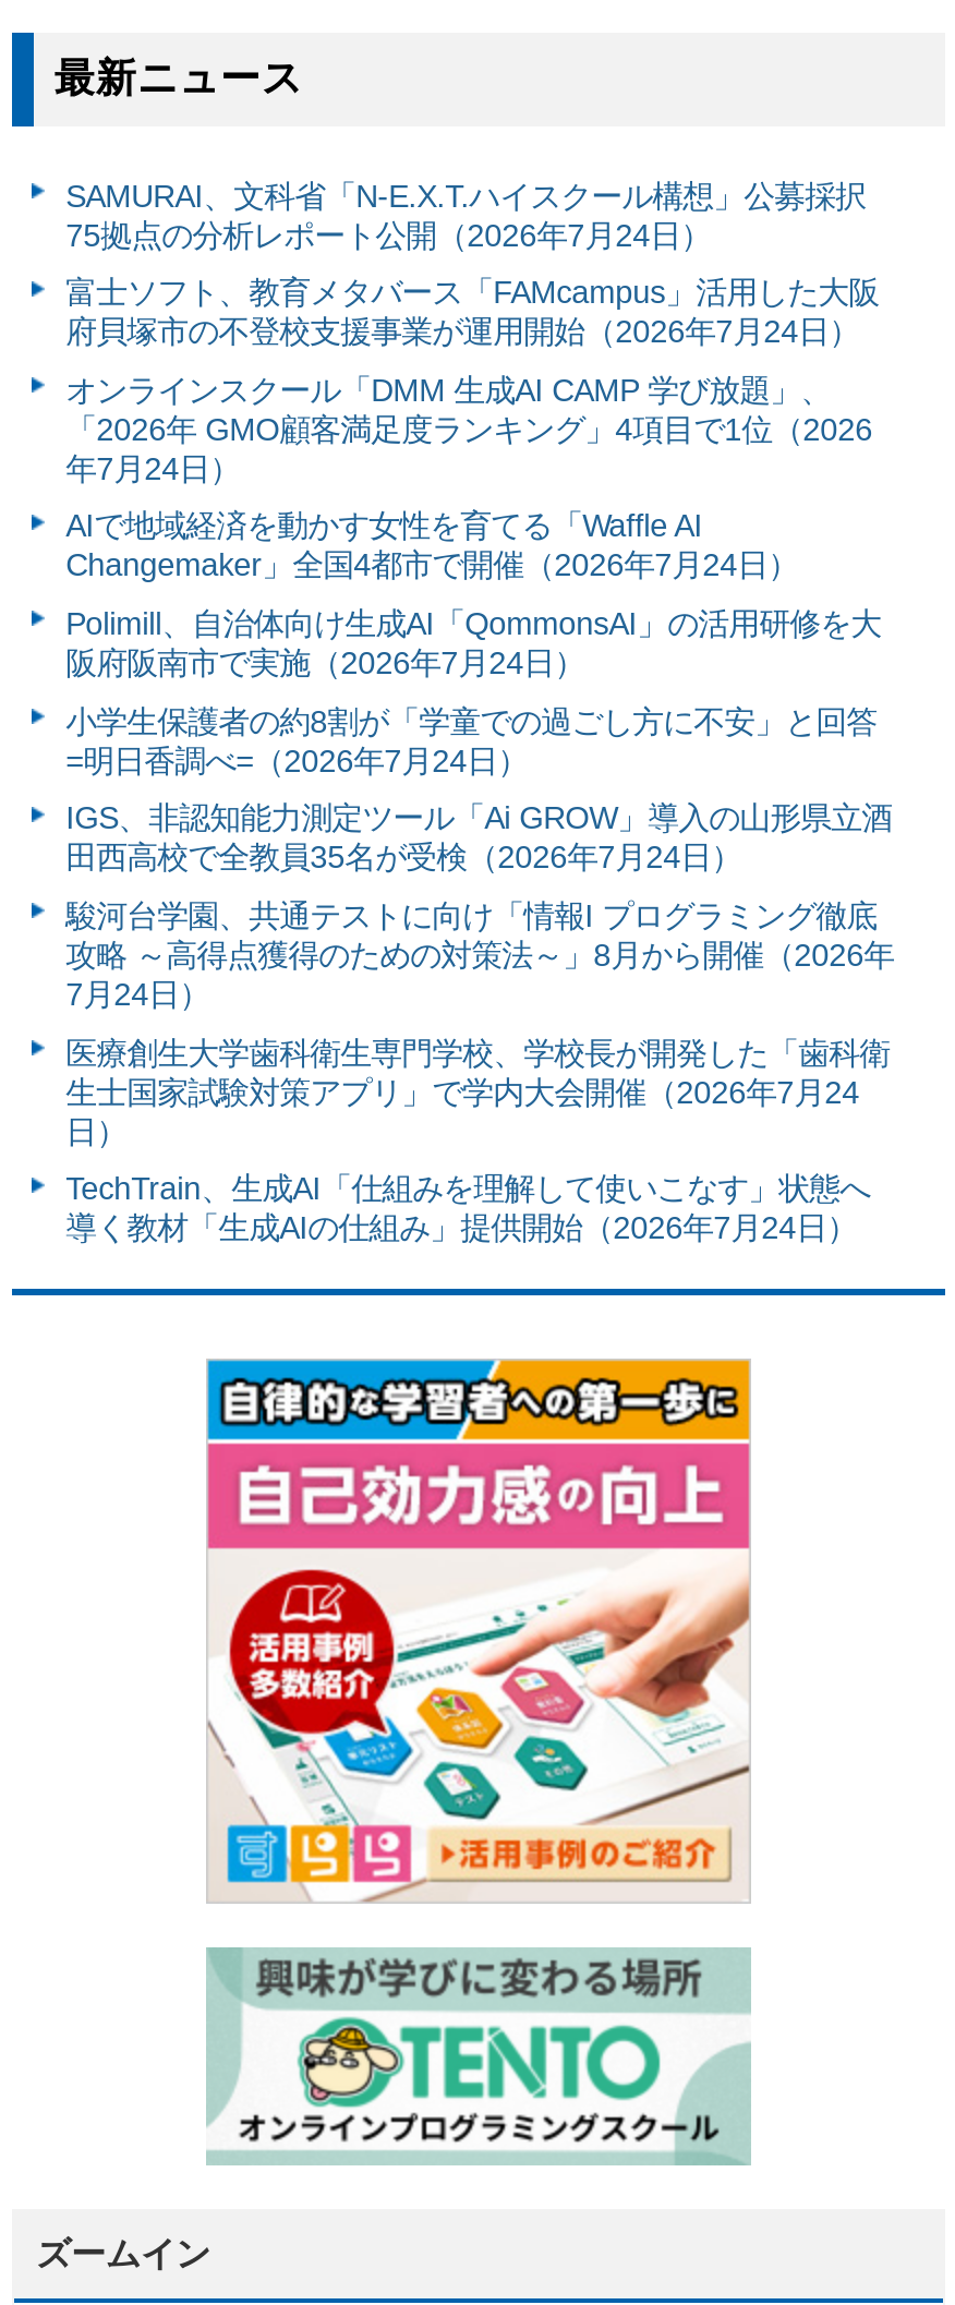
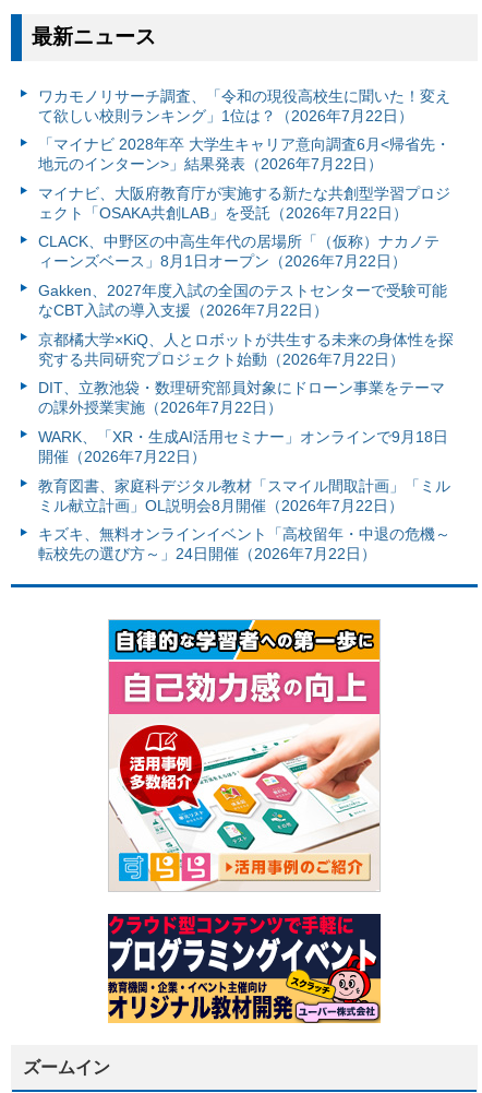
[66,178,866,252] SAMURAI、文科省「N-E.X.T.ハイスクール構想」公募採択 | 75拠点の分析レポート公開（2026年7月24日） -> [38,87,450,124] ワカモノリサーチ調査、「令和の現役高校生に聞いた！変え | て欲しい校則ランキング」1位は？（2026年7月22日）
[66,275,879,349] 富⼠ソフト、教育メタバース「FAMcampus」活用した大阪 | 府貝塚市の不登校支援事業が運用開始（2026年7月24日） -> [38,136,450,173] 「マイナビ 2028年卒 大学生キャリア意向調査6月<帰省先・ | 地元のインターン>」結果発表（2026年7月22日）
[66,372,872,486] オンラインスクール「DMM 生成AI CAMP 学び放題」、 | 「2026年 GMO顧客満足度ランキング」4項目で1位（2026 | 年7月24日） -> [38,184,450,221] マイナビ、大阪府教育庁が実施する新たな共創型学習プロジ | ェクト「OSAKA共創LAB」を受託（2026年7月22日）
[66,509,798,583] AIで地域経済を動かす女性を育てる「Waffle AI | Changemaker」全国4都市で開催（2026年7月24日） -> [38,233,439,270] CLACK、中野区の中高生年代の居場所「（仮称）ナカノテ | ィーンズベース」8月1日オープン（2026年7月22日）
[66,606,881,681] Polimill、自治体向け生成AI「QommonsAI」の活用研修を大 | 阪府阪南市で実施（2026年7月24日） -> [38,282,447,319] Gakken、2027年度入試の全国のテストセンターで受験可能 | なCBT入試の導入支援（2026年7月22日）
[66,704,877,778] 小学生保護者の約8割が「学童での過ごし方に不安」と回答 | =明日香調べ=（2026年7月24日） -> [38,331,453,368] 京都橘大学×KiQ、人とロボットが共生する未来の身体性を探 | 究する共同研究プロジェクト始動（2026年7月22日）
[66,801,892,875] IGS、非認知能力測定ツール「Ai GROW」導入の山形県立酒 | 田西高校で全教員35名が受検（2026年7月24日） -> [38,379,444,416] DIT、立教池袋・数理研究部員対象にドローン事業をテーマ | の課外授業実施（2026年7月22日）
[66,898,894,1012] 駿河台学園、共通テストに向け「情報I プログラミング徹底 | 攻略 ～高得点獲得のための対策法～」8月から開催（2026年 | 7月24日） -> [38,428,448,465] WARK、「XR・生成AI活用セミナー」オンラインで9月18日 | 開催（2026年7月22日）
[66,1035,890,1148] 医療創生大学歯科衛生専門学校、学校長が開発した「歯科衛 | 生士国家試験対策アプリ」で学内大会開催（2026年7月24 | 日） -> [38,477,450,514] 教育図書、家庭科デジタル教材「スマイル間取計画」「ミル | ミル献立計画」OL説明会8月開催（2026年7月22日）
[66,1171,870,1246] TechTrain、生成AI「仕組みを理解して使いこなす」状態へ | 導く教材「生成AIの仕組み」提供開始（2026年7月24日） -> [38,525,450,563] キズキ、無料オンラインイベント「高校留年・中退の危機～ | 転校先の選び方～」24日開催（2026年7月22日）
[206,1947,751,2165] [image] -> [107,913,382,1024] [image]

